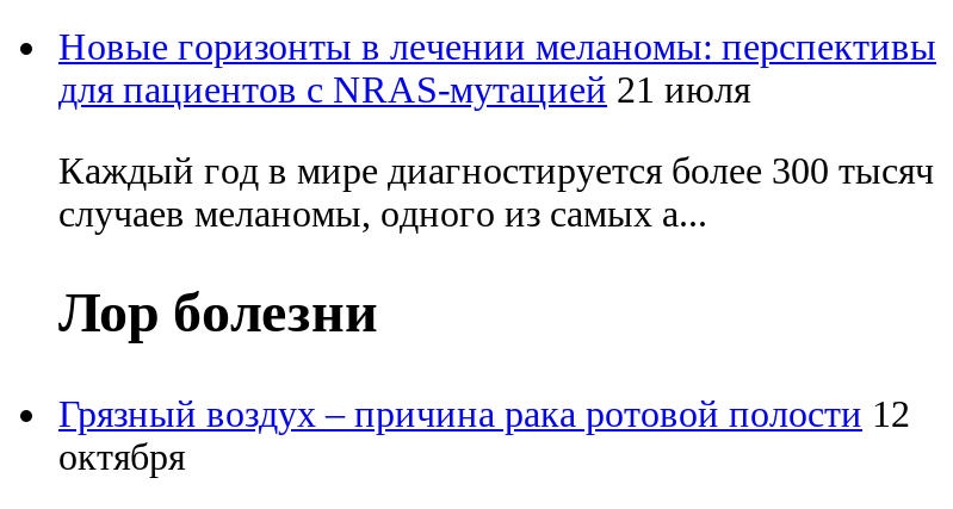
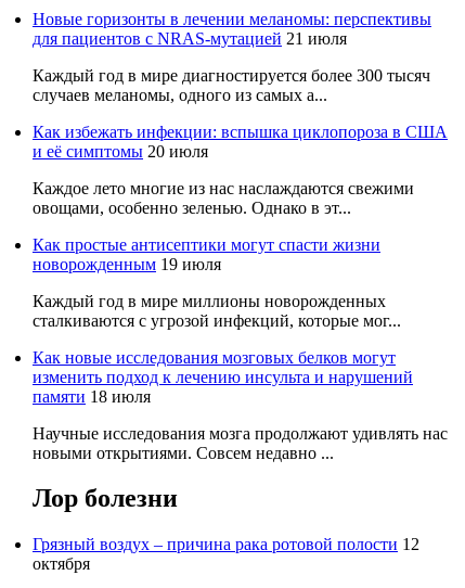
none -> [33,122,448,462] Как избежать инфекции: вспышка циклопороза в США | и её симптомы 20 июля | Каждое лето многие из нас наслаждаются свежими | овощами, особенно зеленью. Однако в эт... | Как простые антисептики могут спасти жизни | новорожденным 19 июля | Каждый год в мире миллионы новорожденных | сталкиваются с угрозой инфекций, которые мог... | Как новые исследования мозговых белков могут | изменить подход к лечению инсульта и нарушений | памяти 18 июля | Научные исследования мозга продолжают удивлять нас | новыми открытиями. Совсем недавно ...

